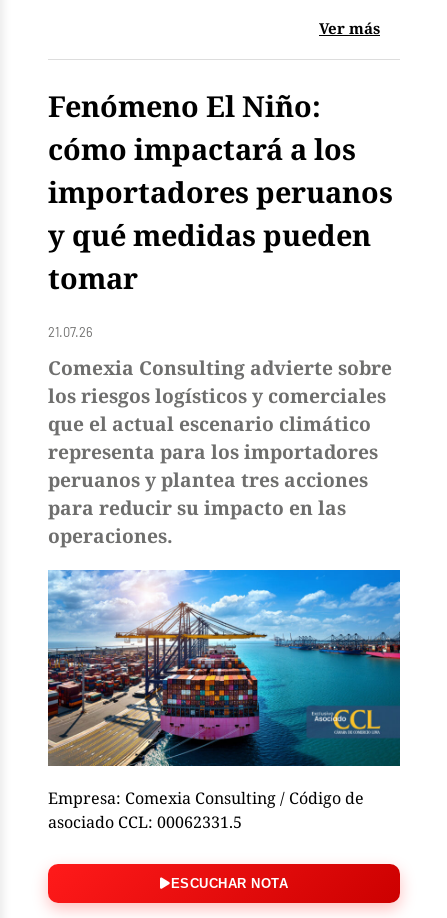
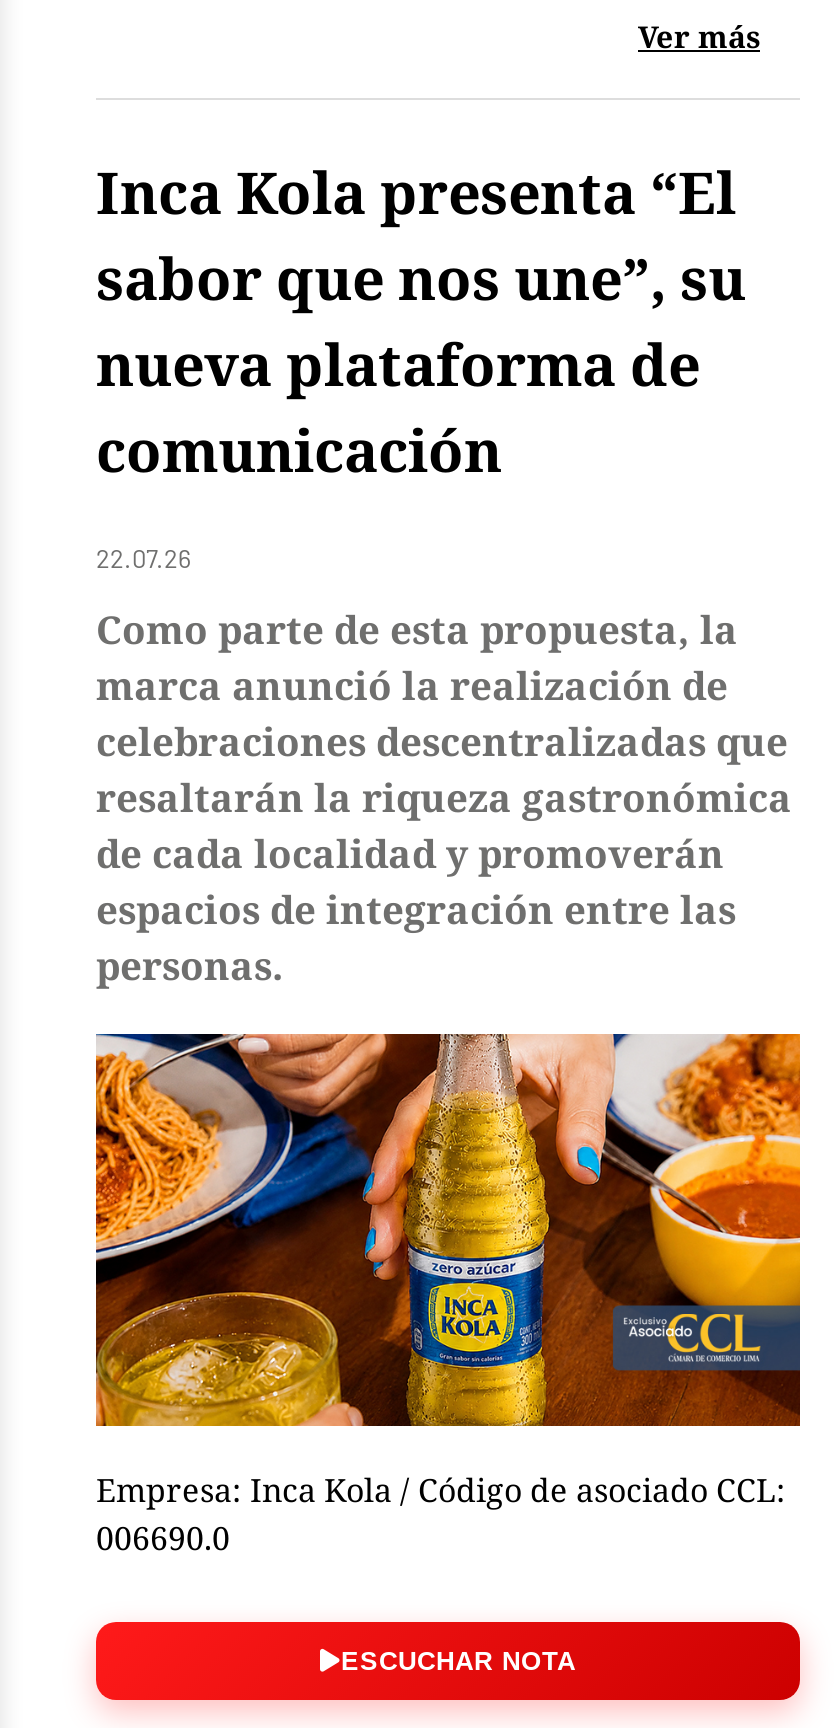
[48,86,393,297] Fenómeno El Niño: | cómo impactará a los | importadores peruanos | y qué medidas pueden | tomar -> [96,152,746,488] Inca Kola presenta “El | sabor que nos une”, su | nueva plataforma de | comunicación
[48,324,93,340] 21.07.26 -> [96,542,192,574] 22.07.26
[48,354,392,549] Comexia Consulting advierte sobre | los riesgos logísticos y comerciales | que el actual escenario climático | representa para los importadores | peruanos y plantea tres acciones | para reducir su impacto en las | operaciones. -> [96,602,792,992] Como parte de esta propuesta, la | marca anunció la realización de | celebraciones descentralizadas que | resaltarán la riqueza gastronómica | de cada localidad y promoverán | espacios de integración entre las | personas.
[47,569,401,737] [image] -> [94,1030,802,1428] [image]
[48,787,364,833] Empresa: Comexia Consulting / Código de | asociado CCL: 00062331.5 -> [96,1468,786,1560] Empresa: Inca Kola / Código de asociado CCL: | 006690.0

